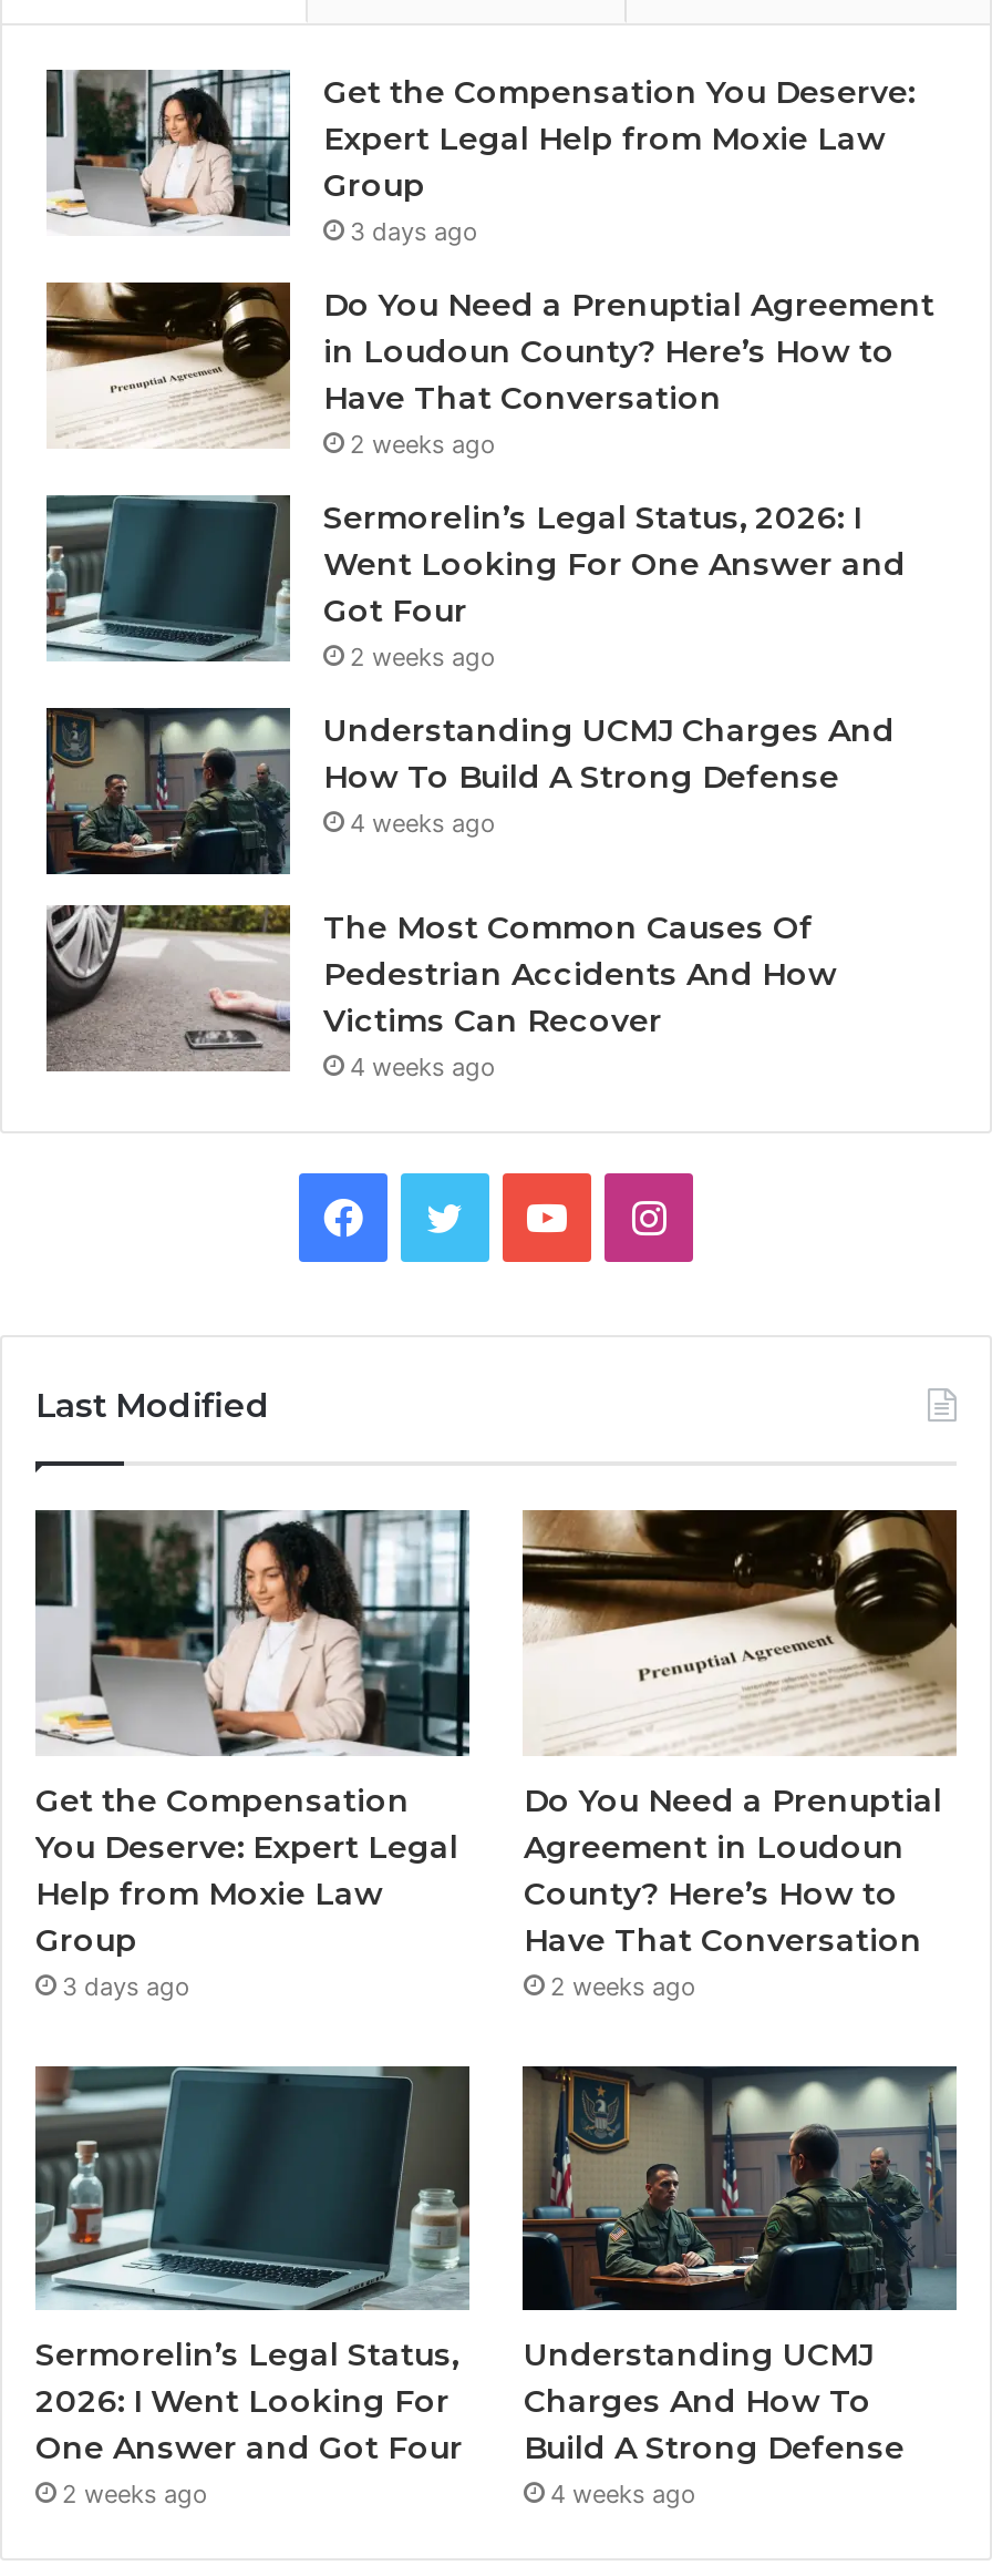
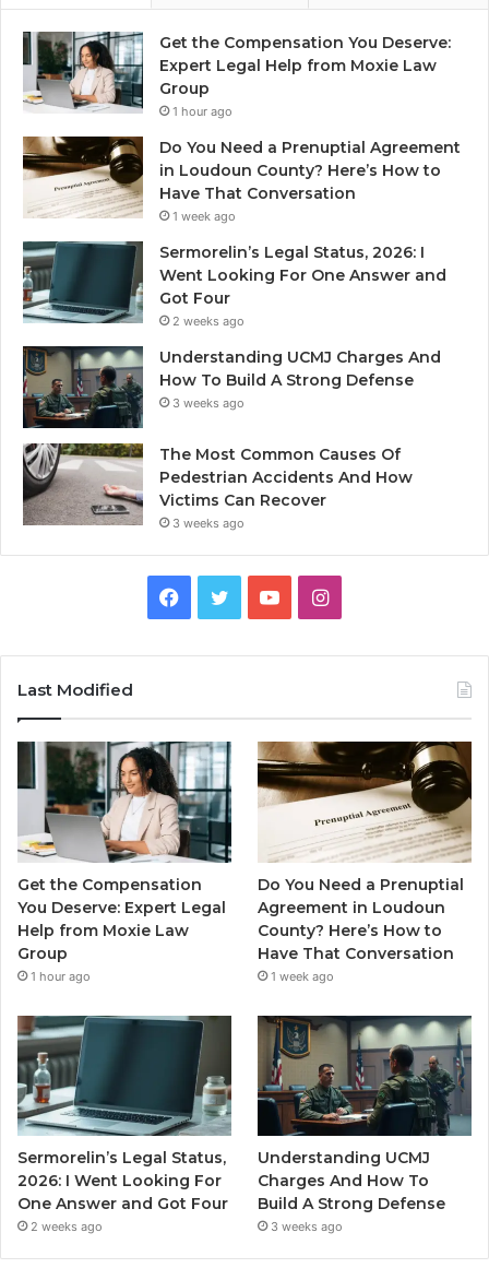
[350,217,478,248] 3 days ago -> [172,104,232,119] 1 hour ago
[350,430,496,461] 2 weeks ago -> [172,209,236,224] 1 week ago
[350,809,496,840] 4 weeks ago -> [172,396,244,411] 3 weeks ago
[350,1052,496,1083] 4 weeks ago -> [172,516,244,531] 3 weeks ago
[62,1970,190,2001] 3 days ago -> [31,968,91,984] 1 hour ago
[550,1970,696,2001] 2 weeks ago -> [271,968,335,984] 1 week ago
[550,2479,696,2510] 4 weeks ago -> [271,1219,343,1234] 3 weeks ago

